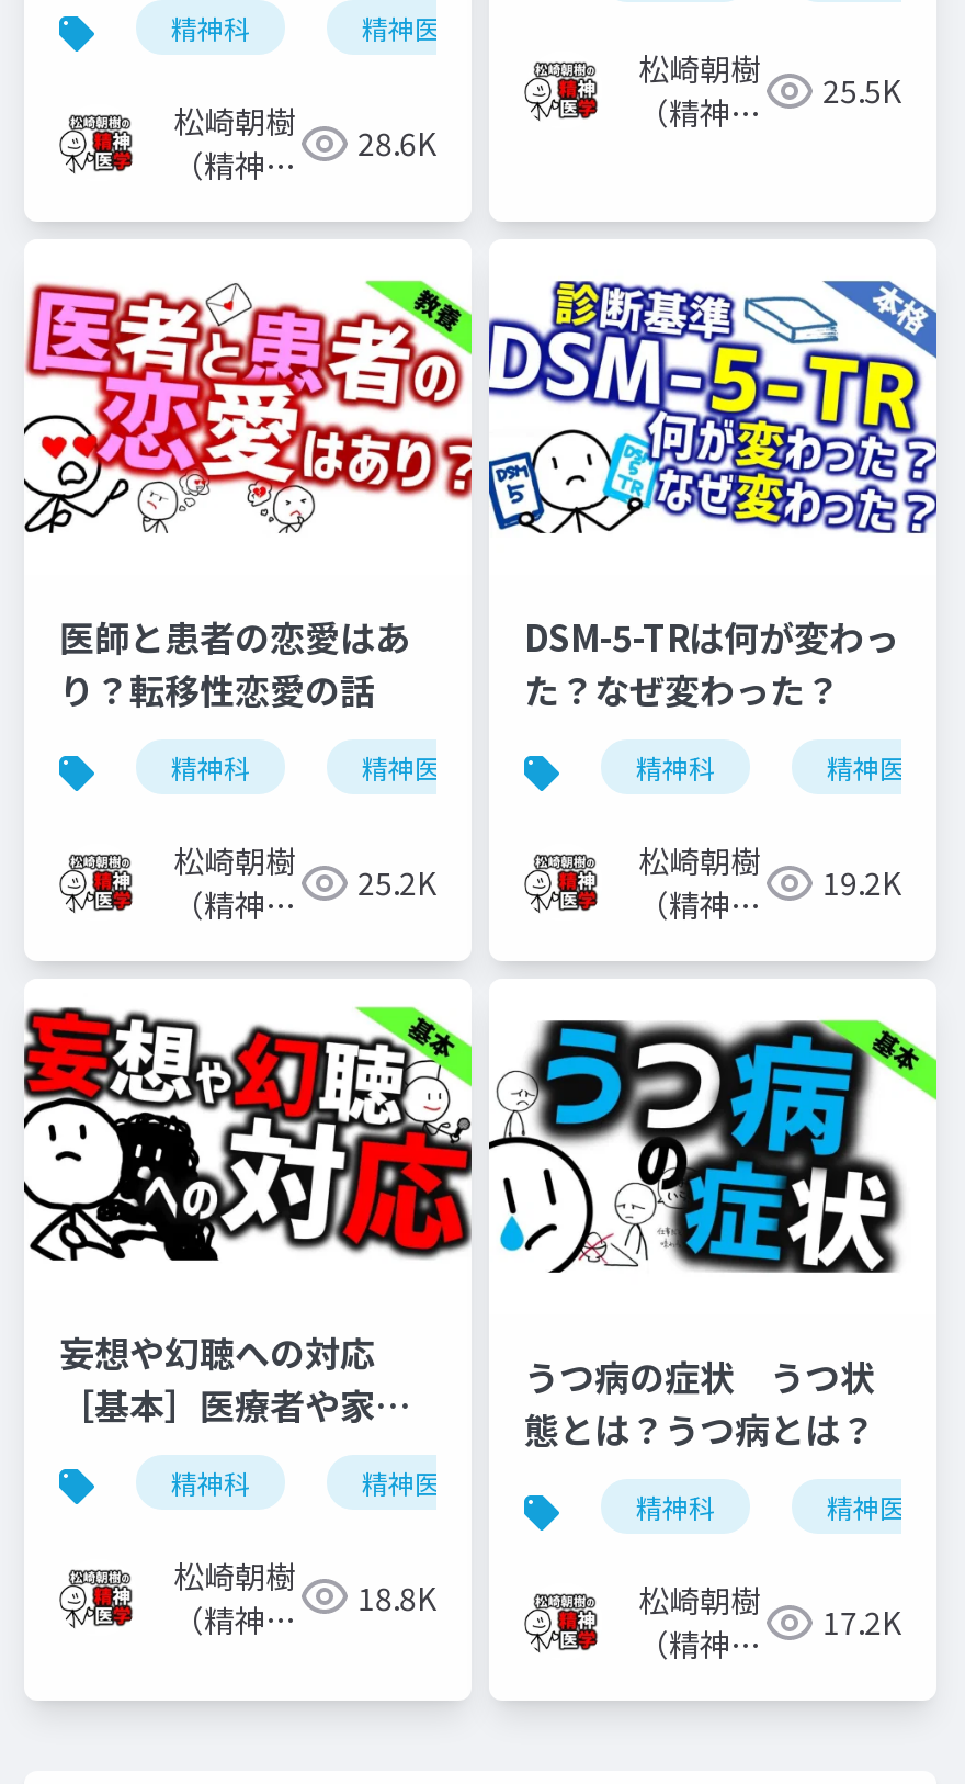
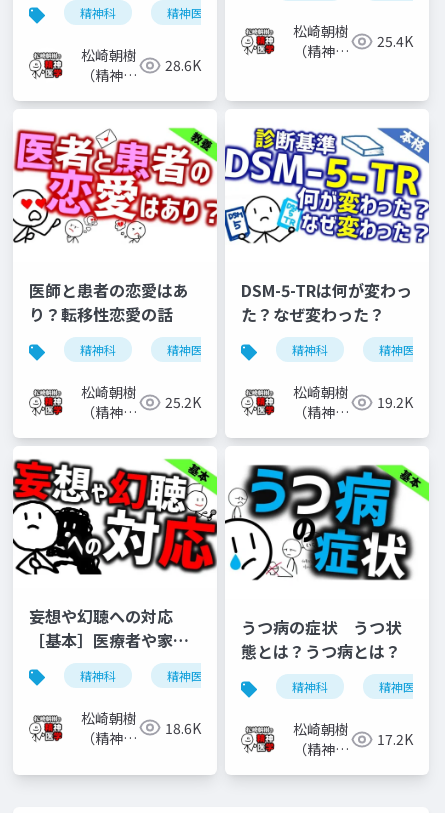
[638,47,901,135] 松崎朝樹 （精神科 25.5K -> [293,21,413,61] 松崎朝樹 （精神科 25.4K
[173,1553,436,1641] 松崎朝樹 （精神科 18.8K -> [81,708,201,748] 松崎朝樹 （精神科 18.6K

